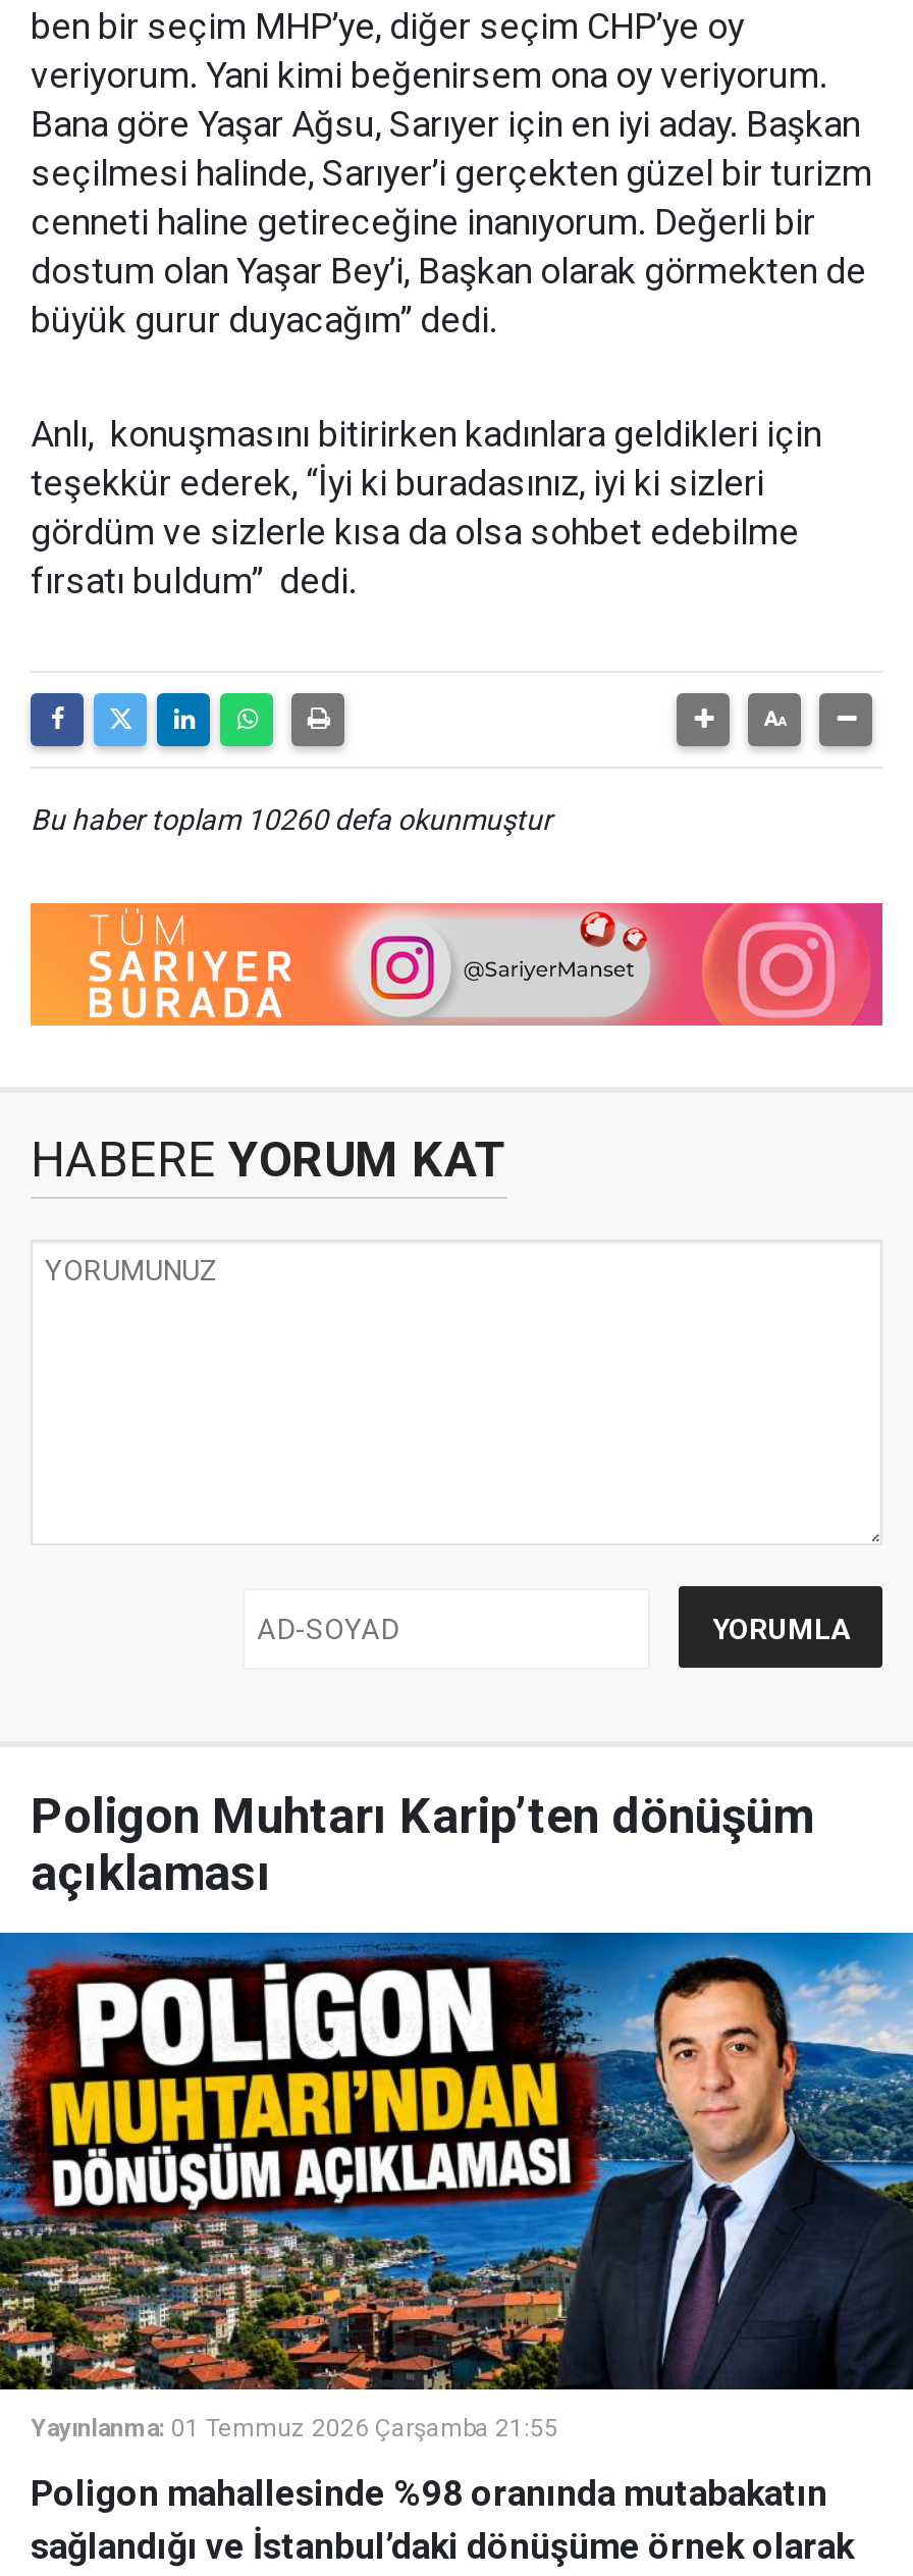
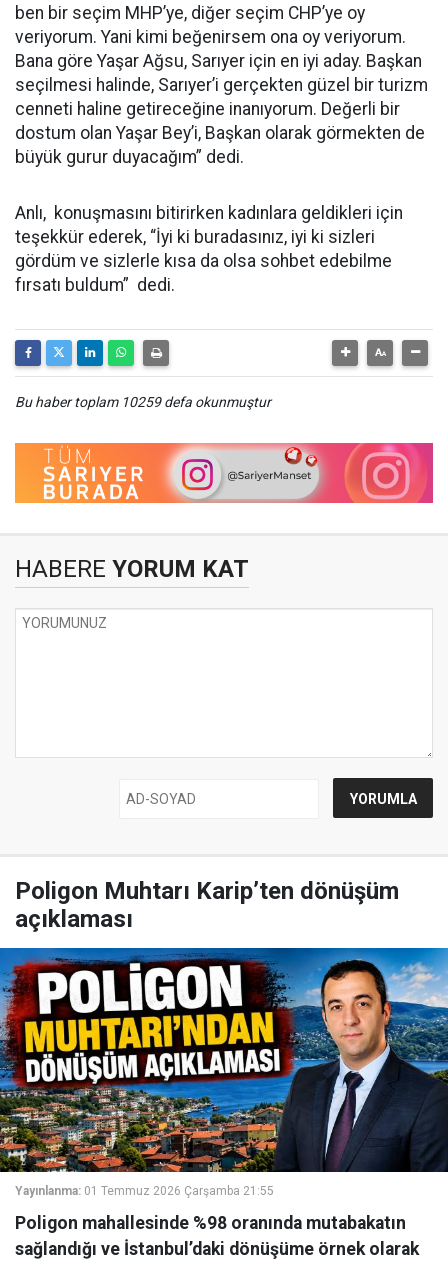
[31,803,552,836] Bu haber toplam 10260 defa okunmuştur -> [15,394,271,410] Bu haber toplam 10259 defa okunmuştur

